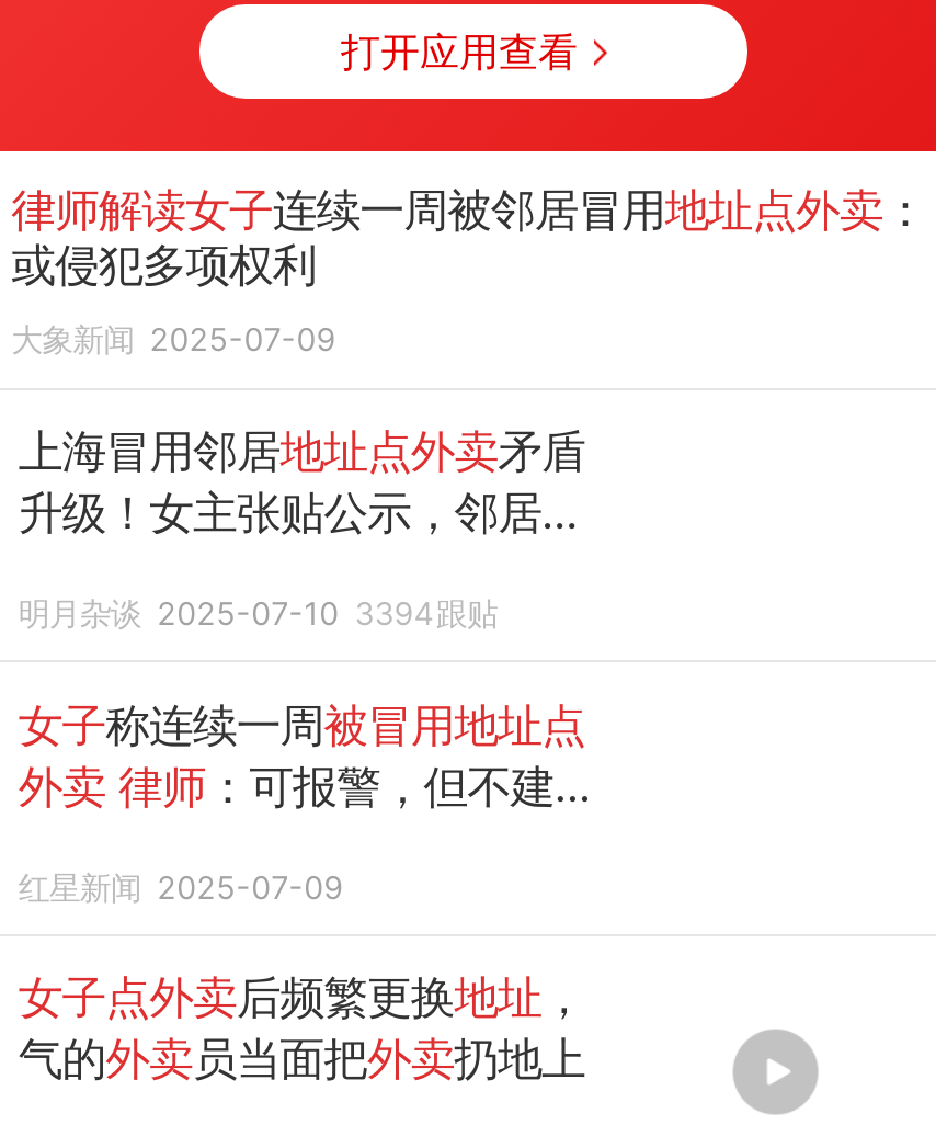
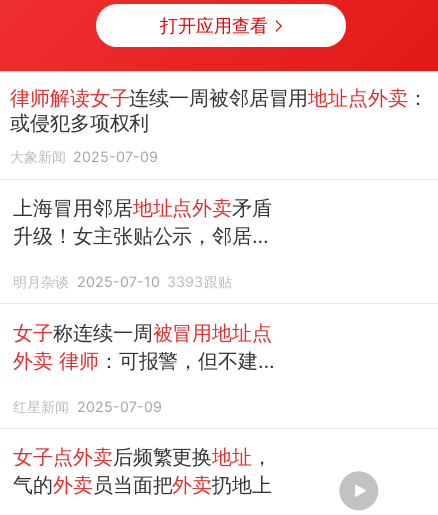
[18,594,497,632] 明月杂谈 2025-07-10 3394 跟贴 -> [13,273,232,290] 明月杂谈 2025-07-10 3393 跟贴

